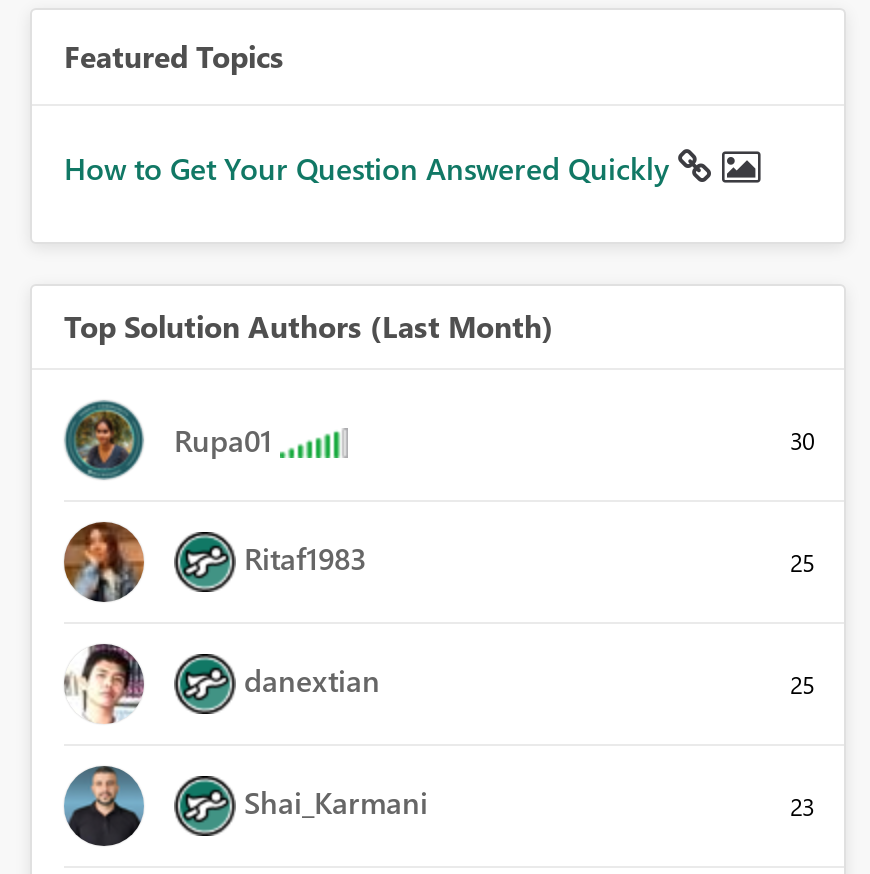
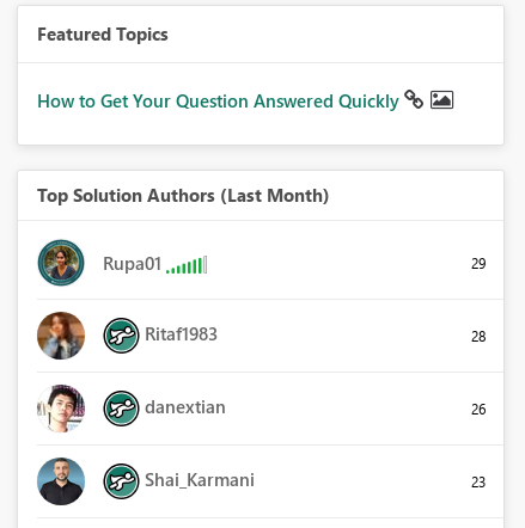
[790,423,814,455] 30 -> [471,253,486,272] 29
[790,545,814,577] 25 -> [471,326,486,345] 28
[790,667,814,699] 25 -> [471,399,486,418] 26

